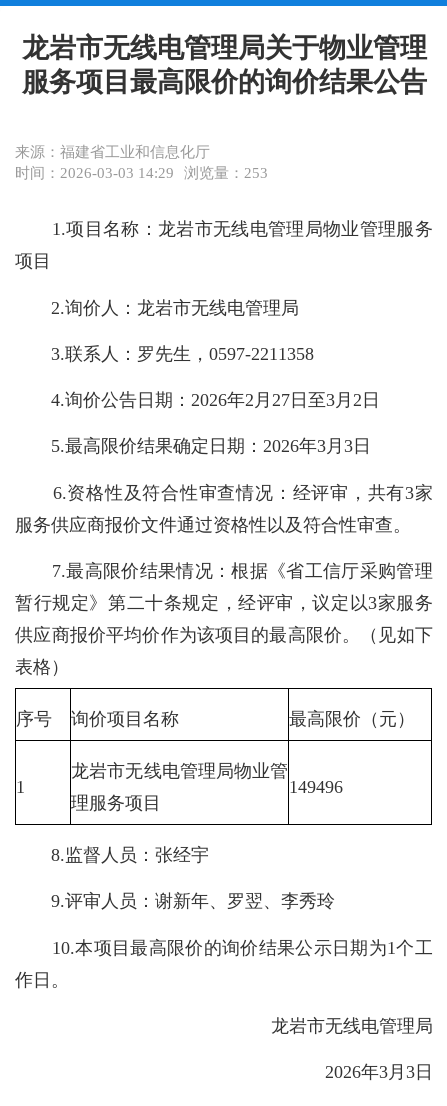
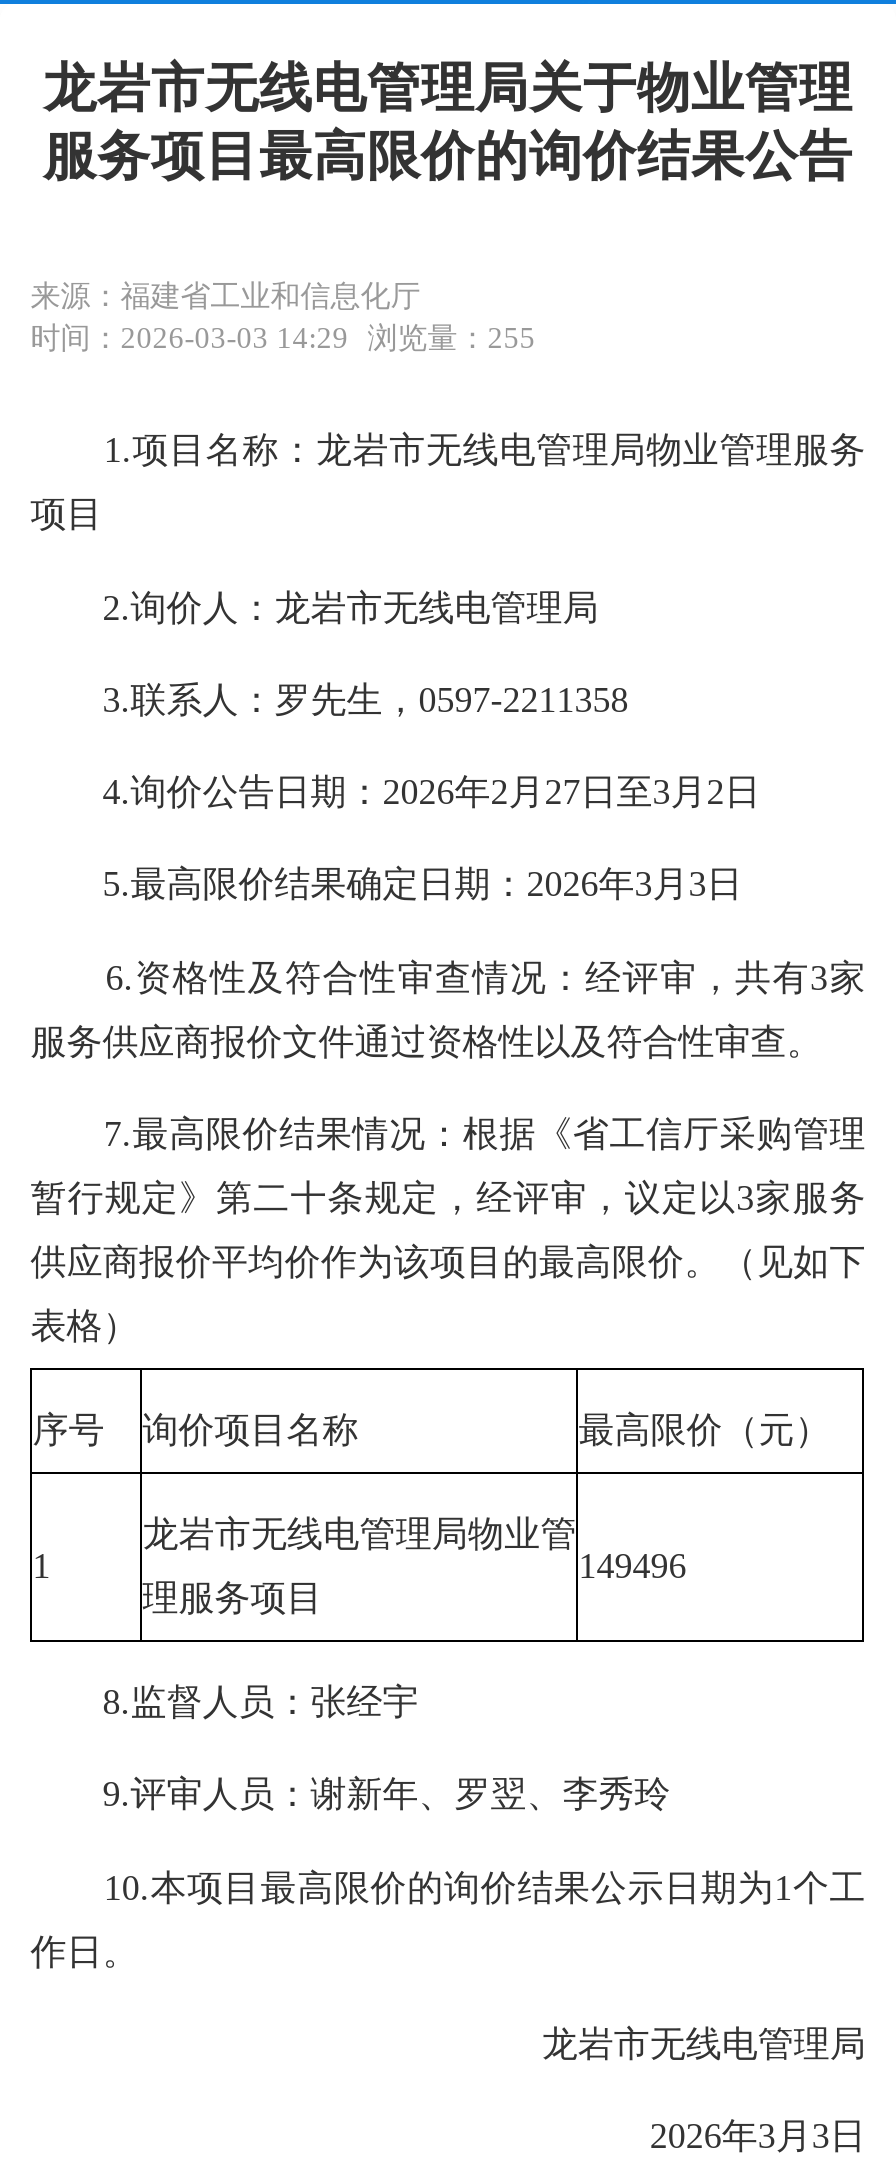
[15,164,268,181] 时间：2026-03-03 14:29 浏览量：253 -> [30,320,535,354] 时间：2026-03-03 14:29 浏览量：255

